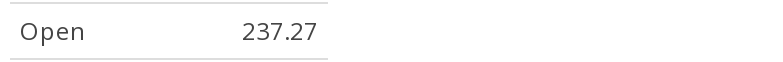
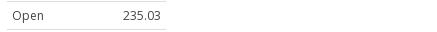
[242,15,318,49] 237.27 -> [123,7,161,24] 235.03

